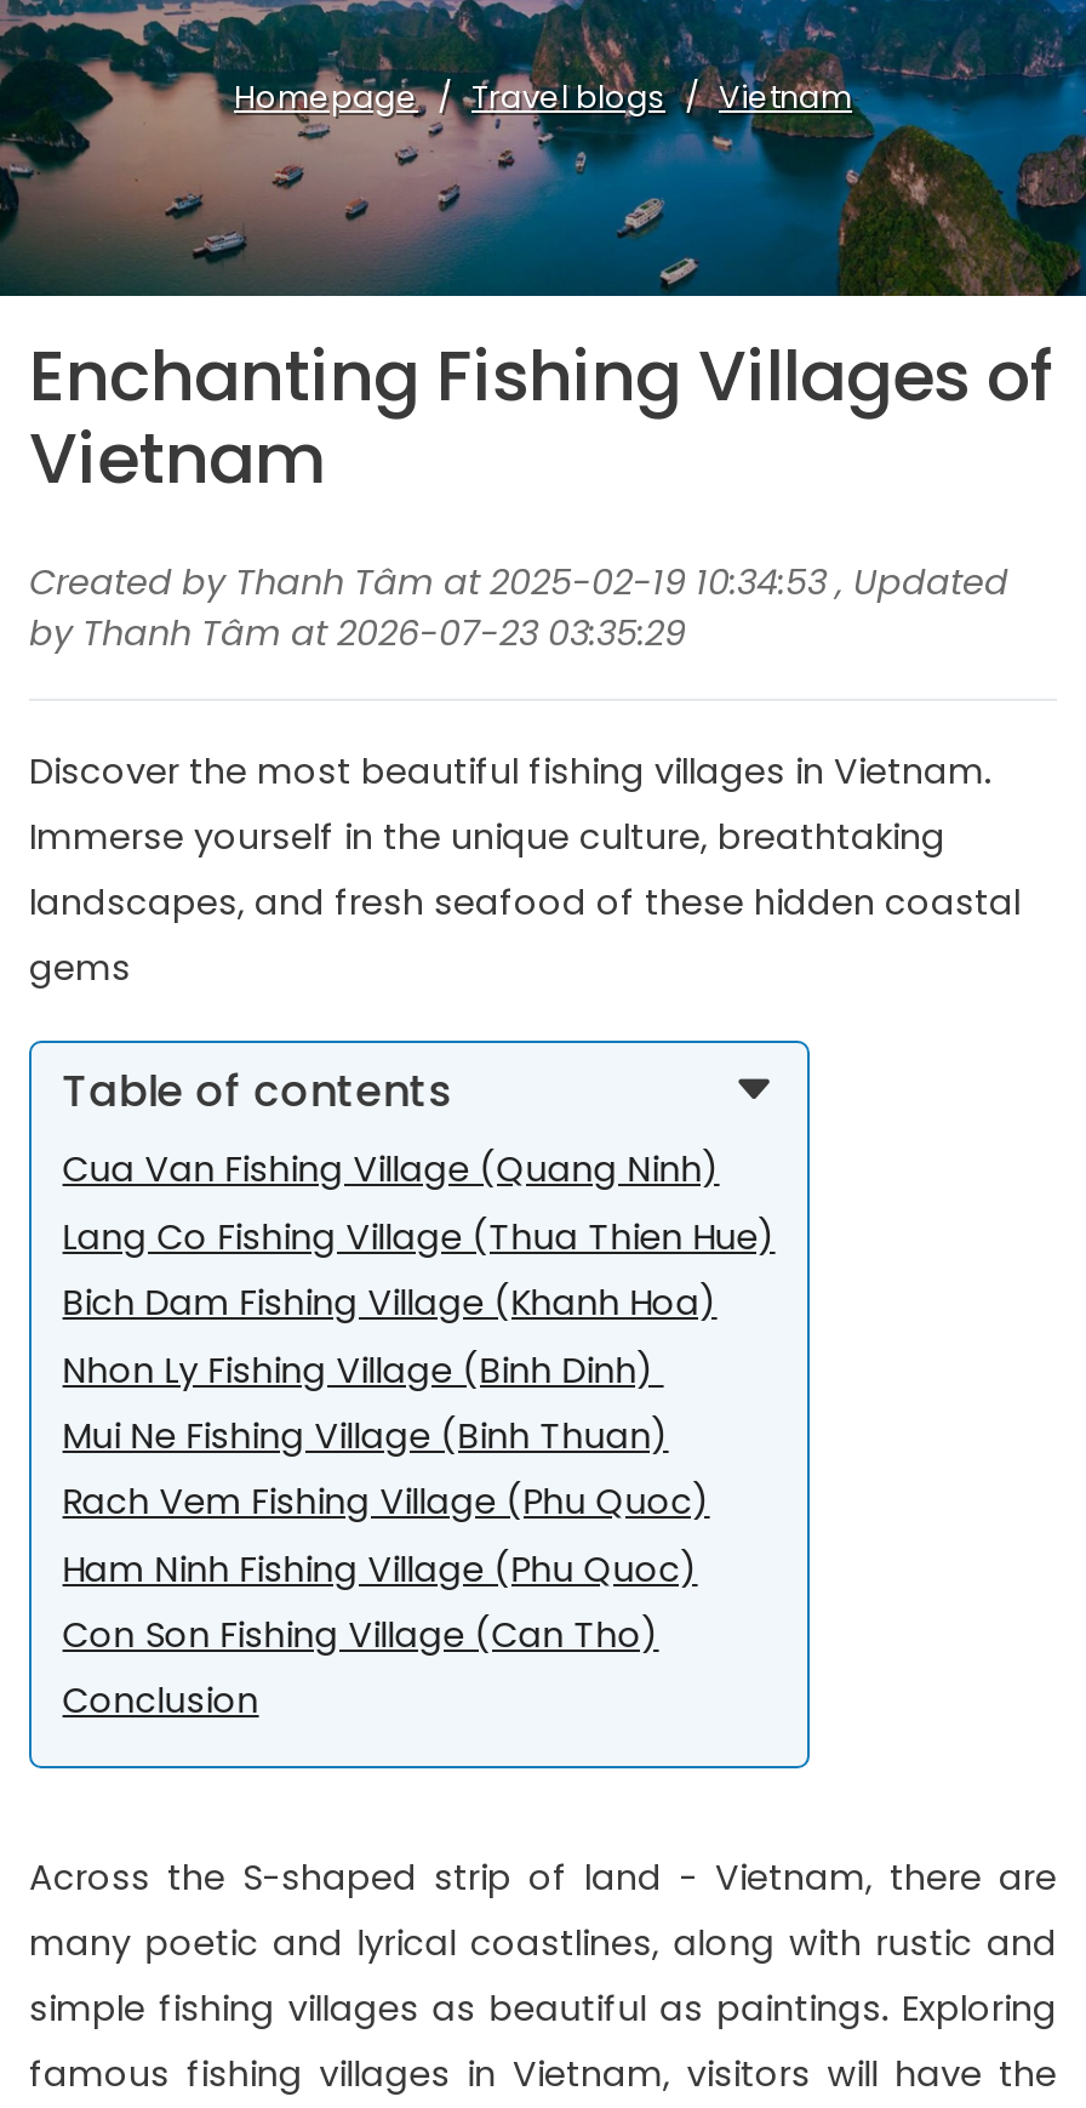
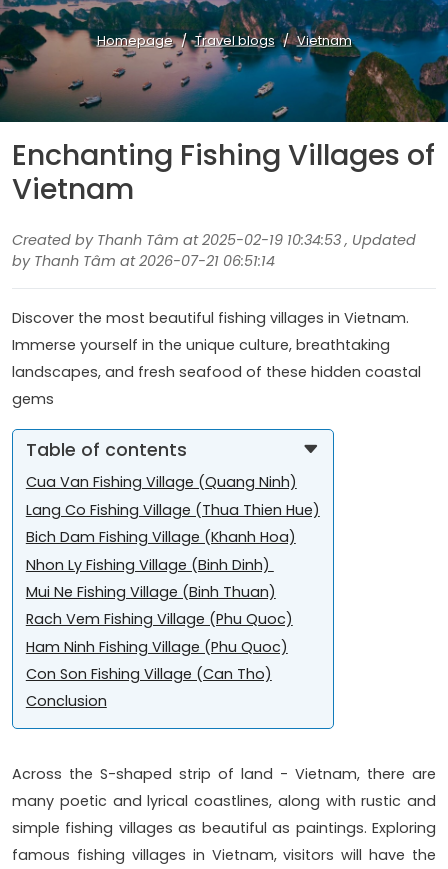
[29,610,686,658] by Thanh Tâm at 2026-07-23 03:35:29 -> [12,251,275,271] by Thanh Tâm at 2026-07-21 06:51:14

